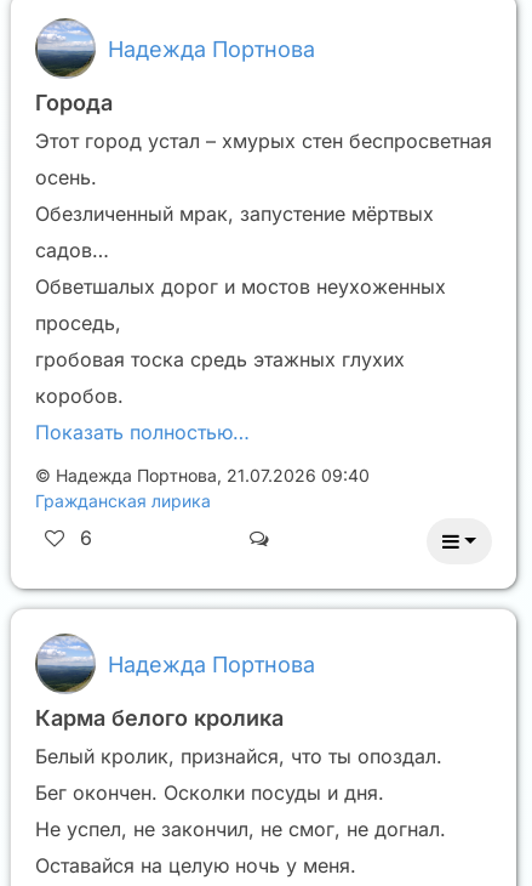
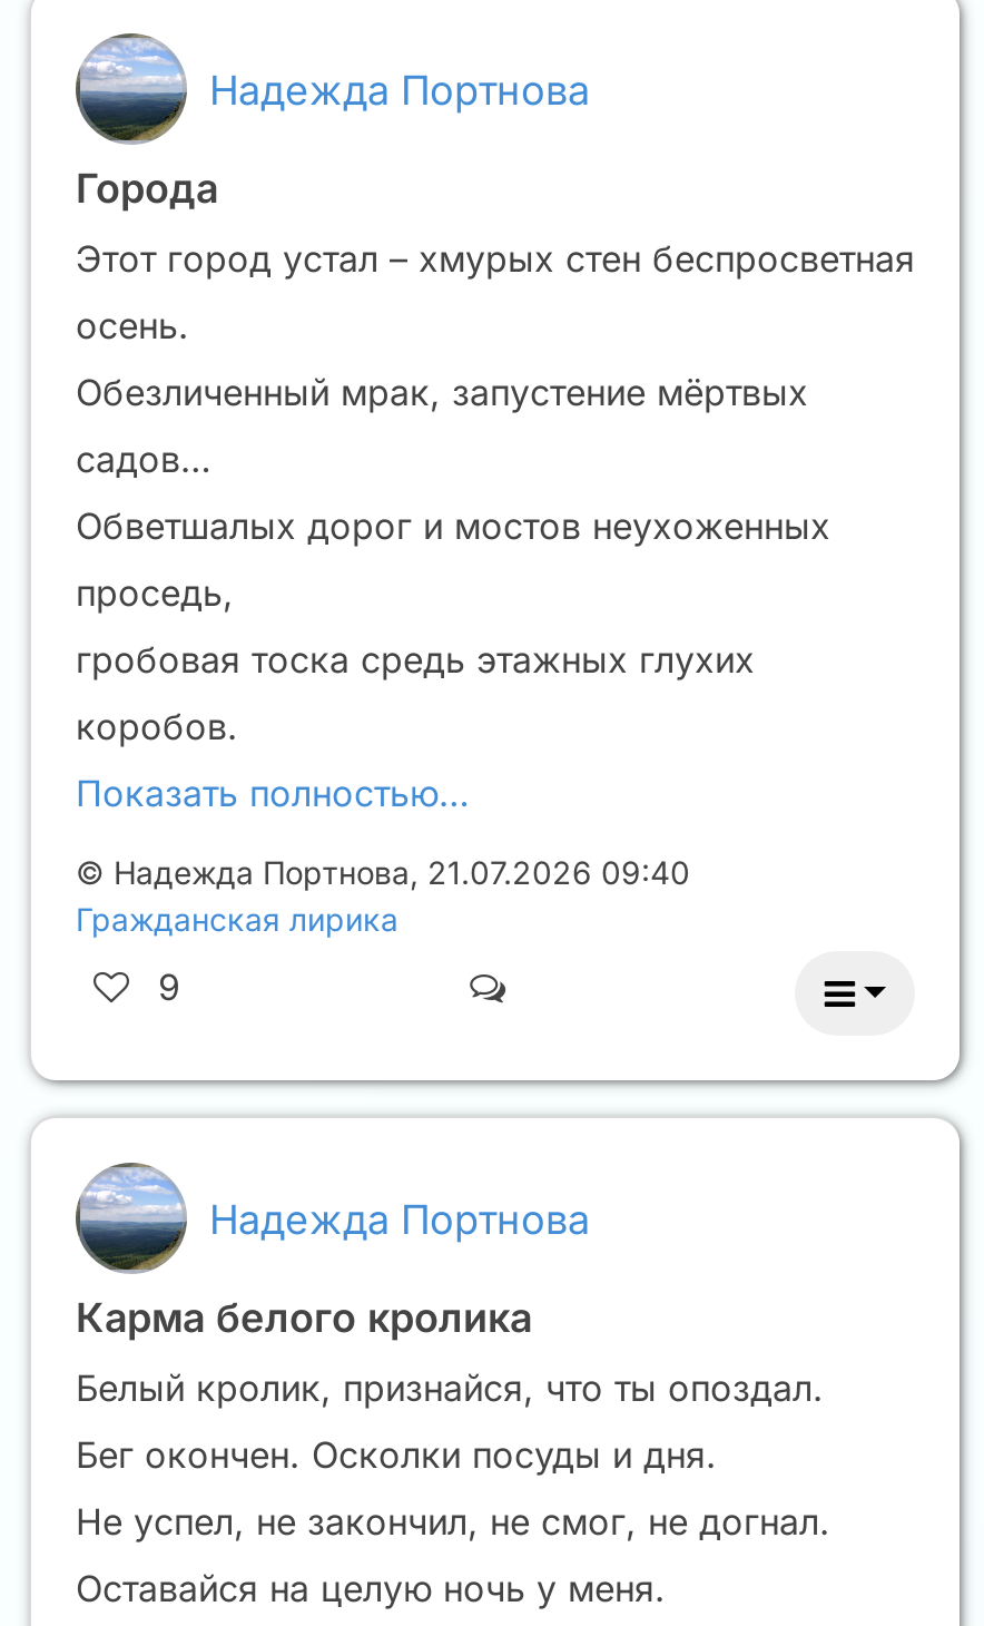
[80,526,92,550] 6 -> [158,965,180,1010] 9

